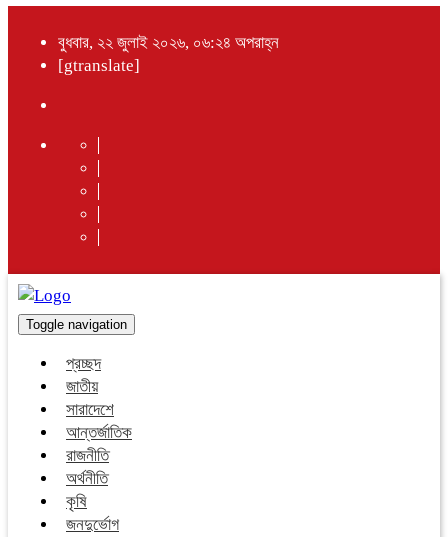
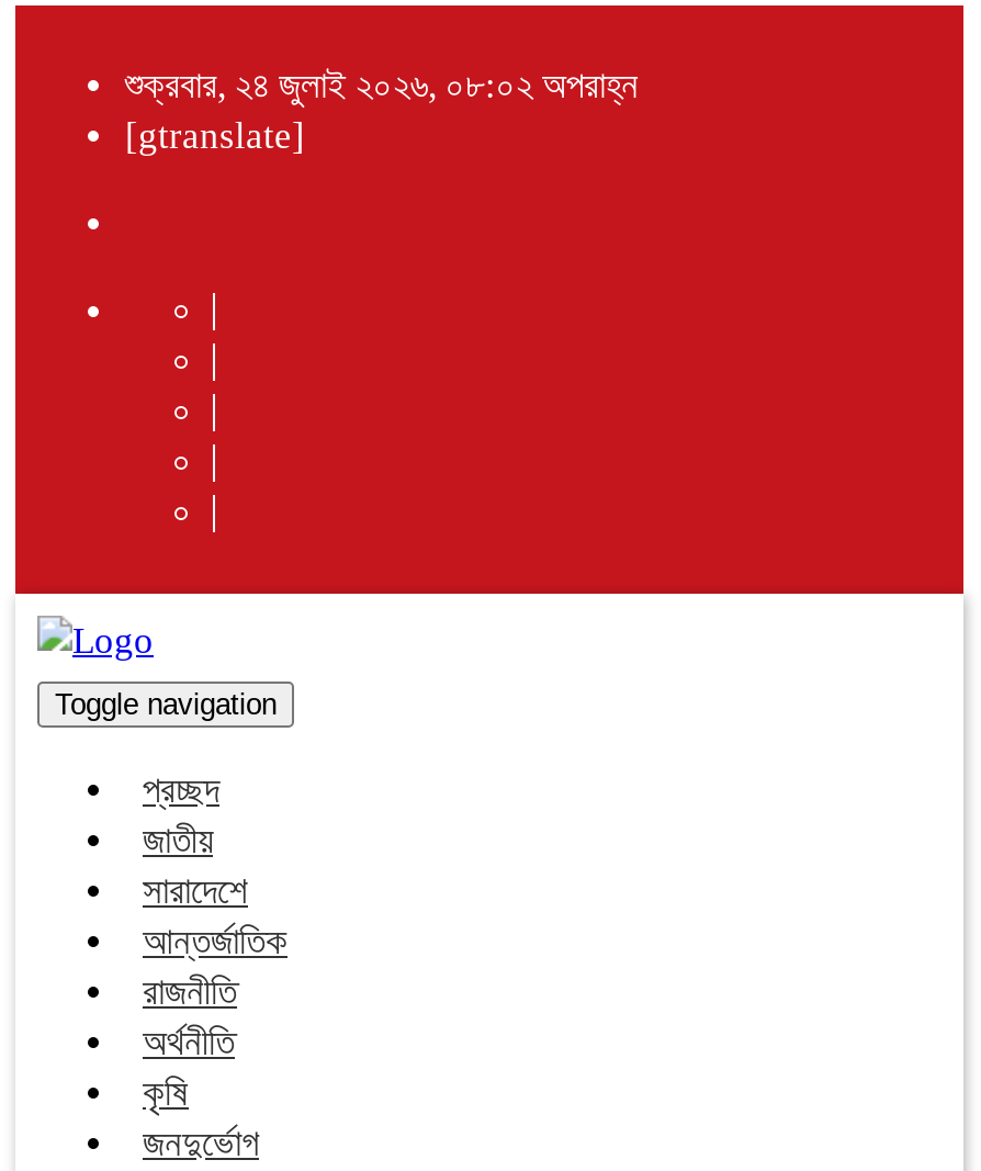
[58,33,279,52] বুধবার, ২২ জুলাই ২০২৬, ০৬:২৪ অপরাহ্ন -> [125,65,639,106] শুক্রবার, ২৪ জুলাই ২০২৬, ০৮:০২ অপরাহ্ন

